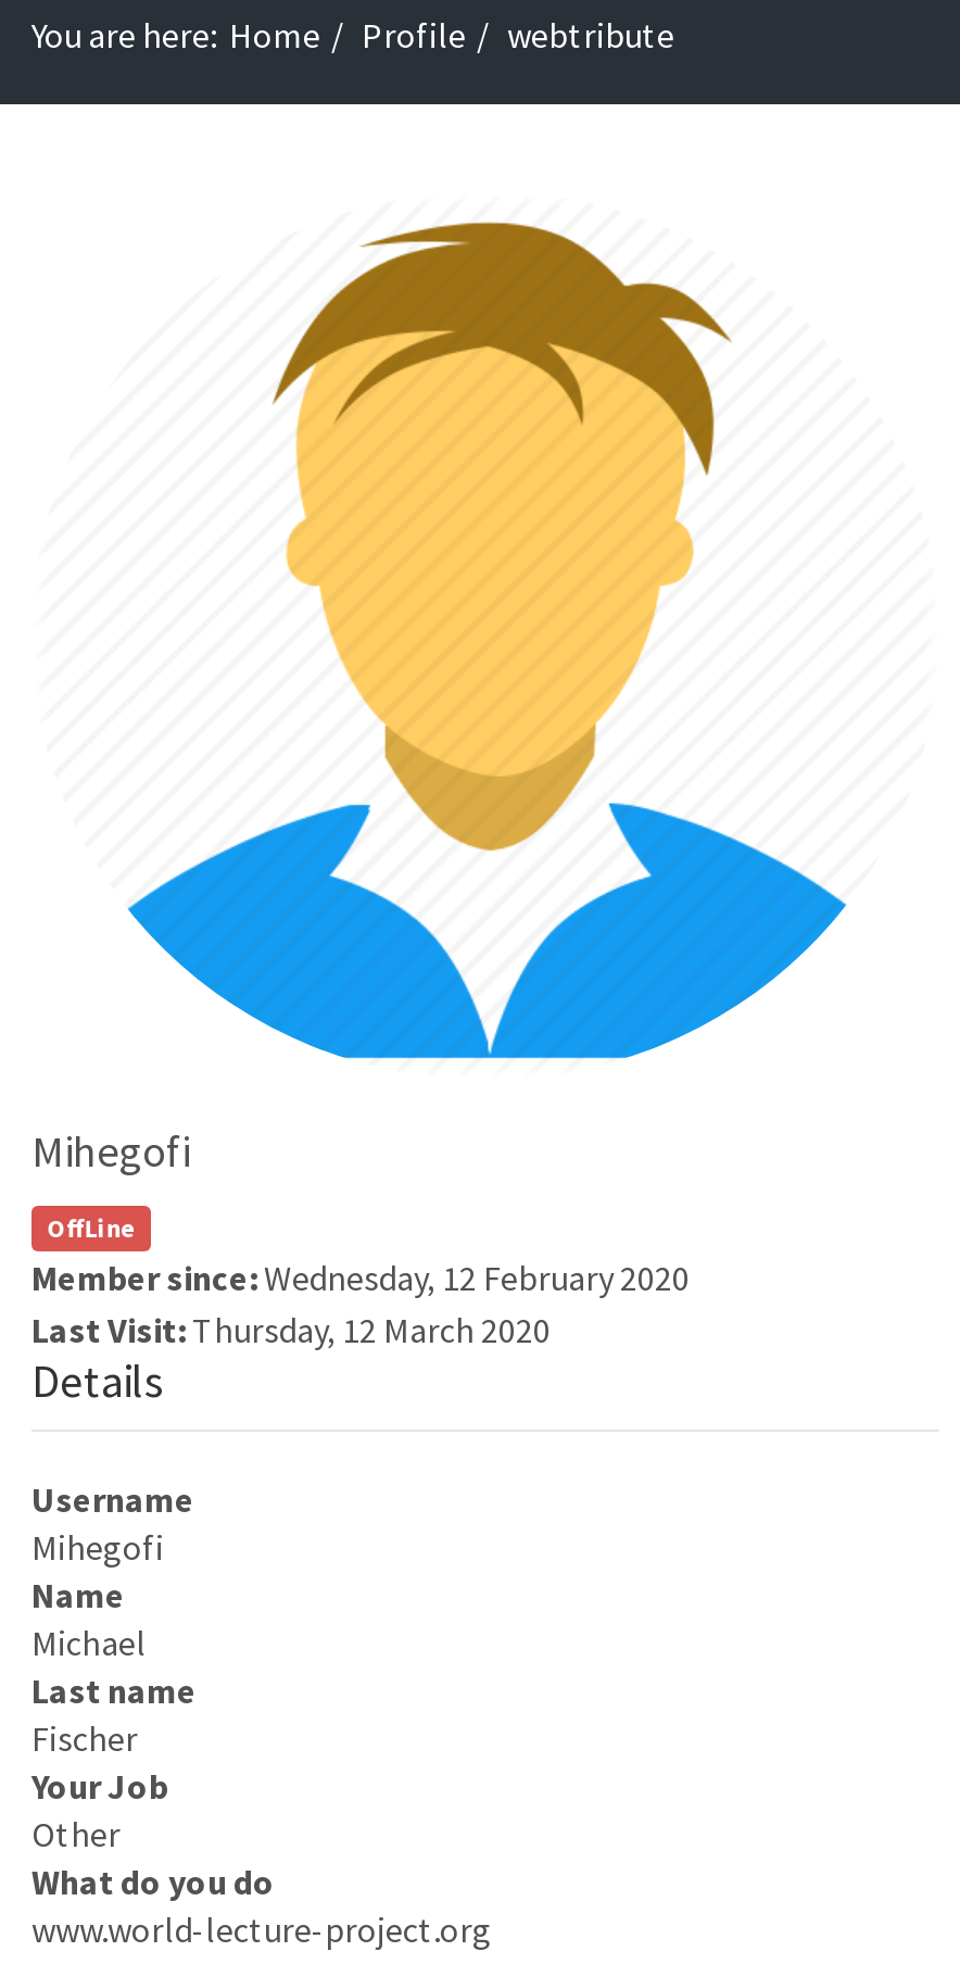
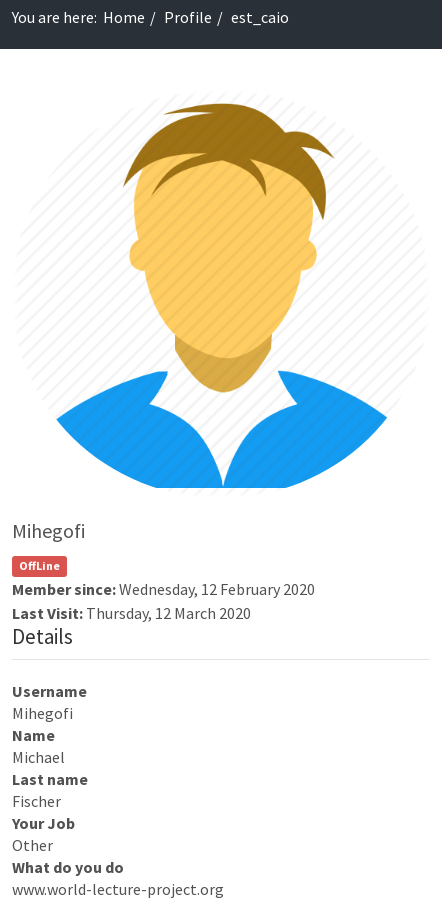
[507,13,674,56] webtribute -> [231,7,289,27] est_caio

